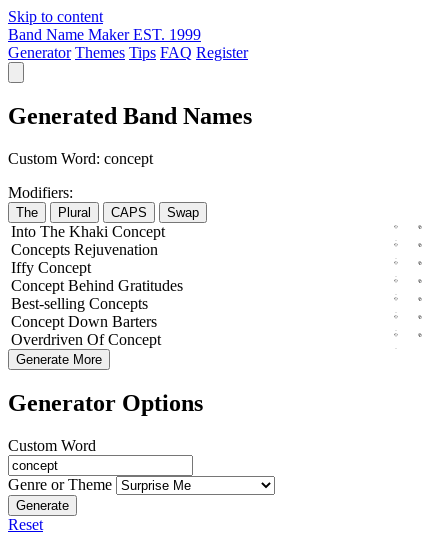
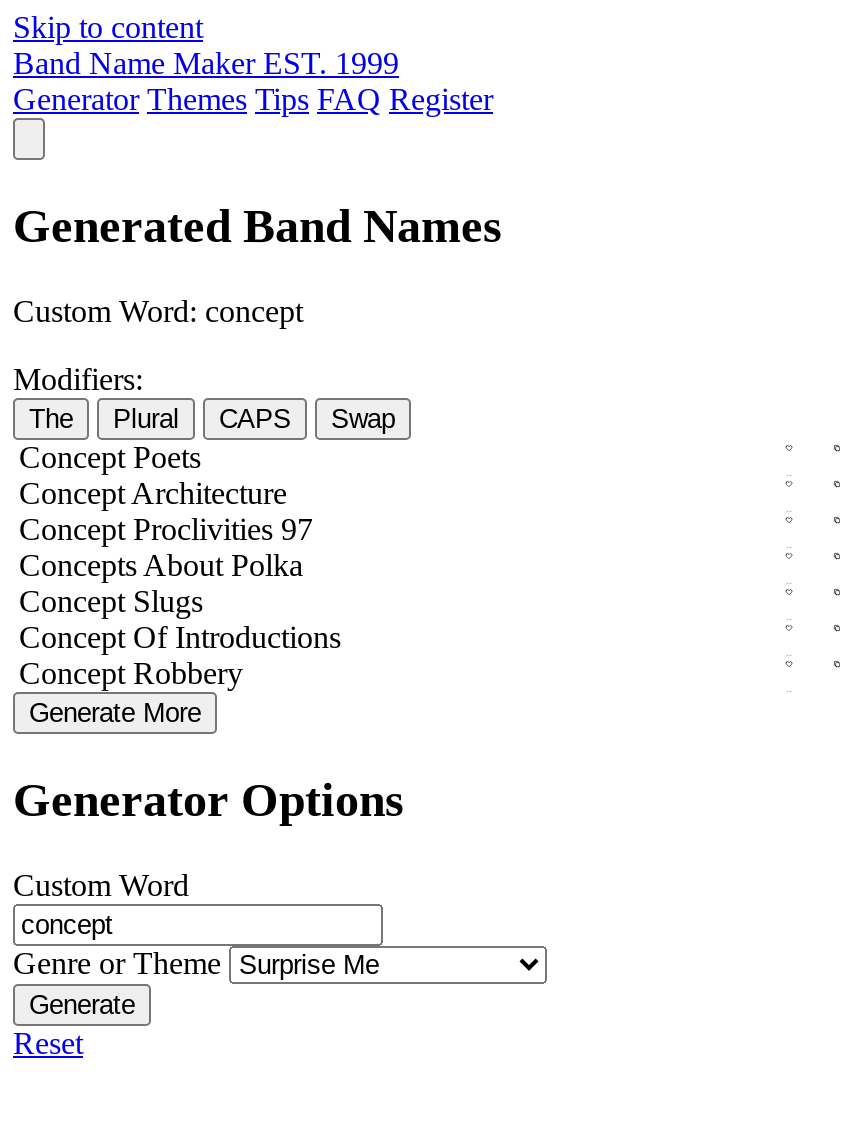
[11,223,183,348] IntoTheKhaki Concept | Concepts Rejuvenation | Iffy Concept | Concept Behind Gratitudes | Best-selling Concepts | Concept Down Barters | Overdriven Of Concept -> [19,440,341,690] Concept Poets | Concept Architecture | Concept Proclivities 97 | Concepts About Polka | Concept Slugs | Concept Of Introductions | Concept Robbery

